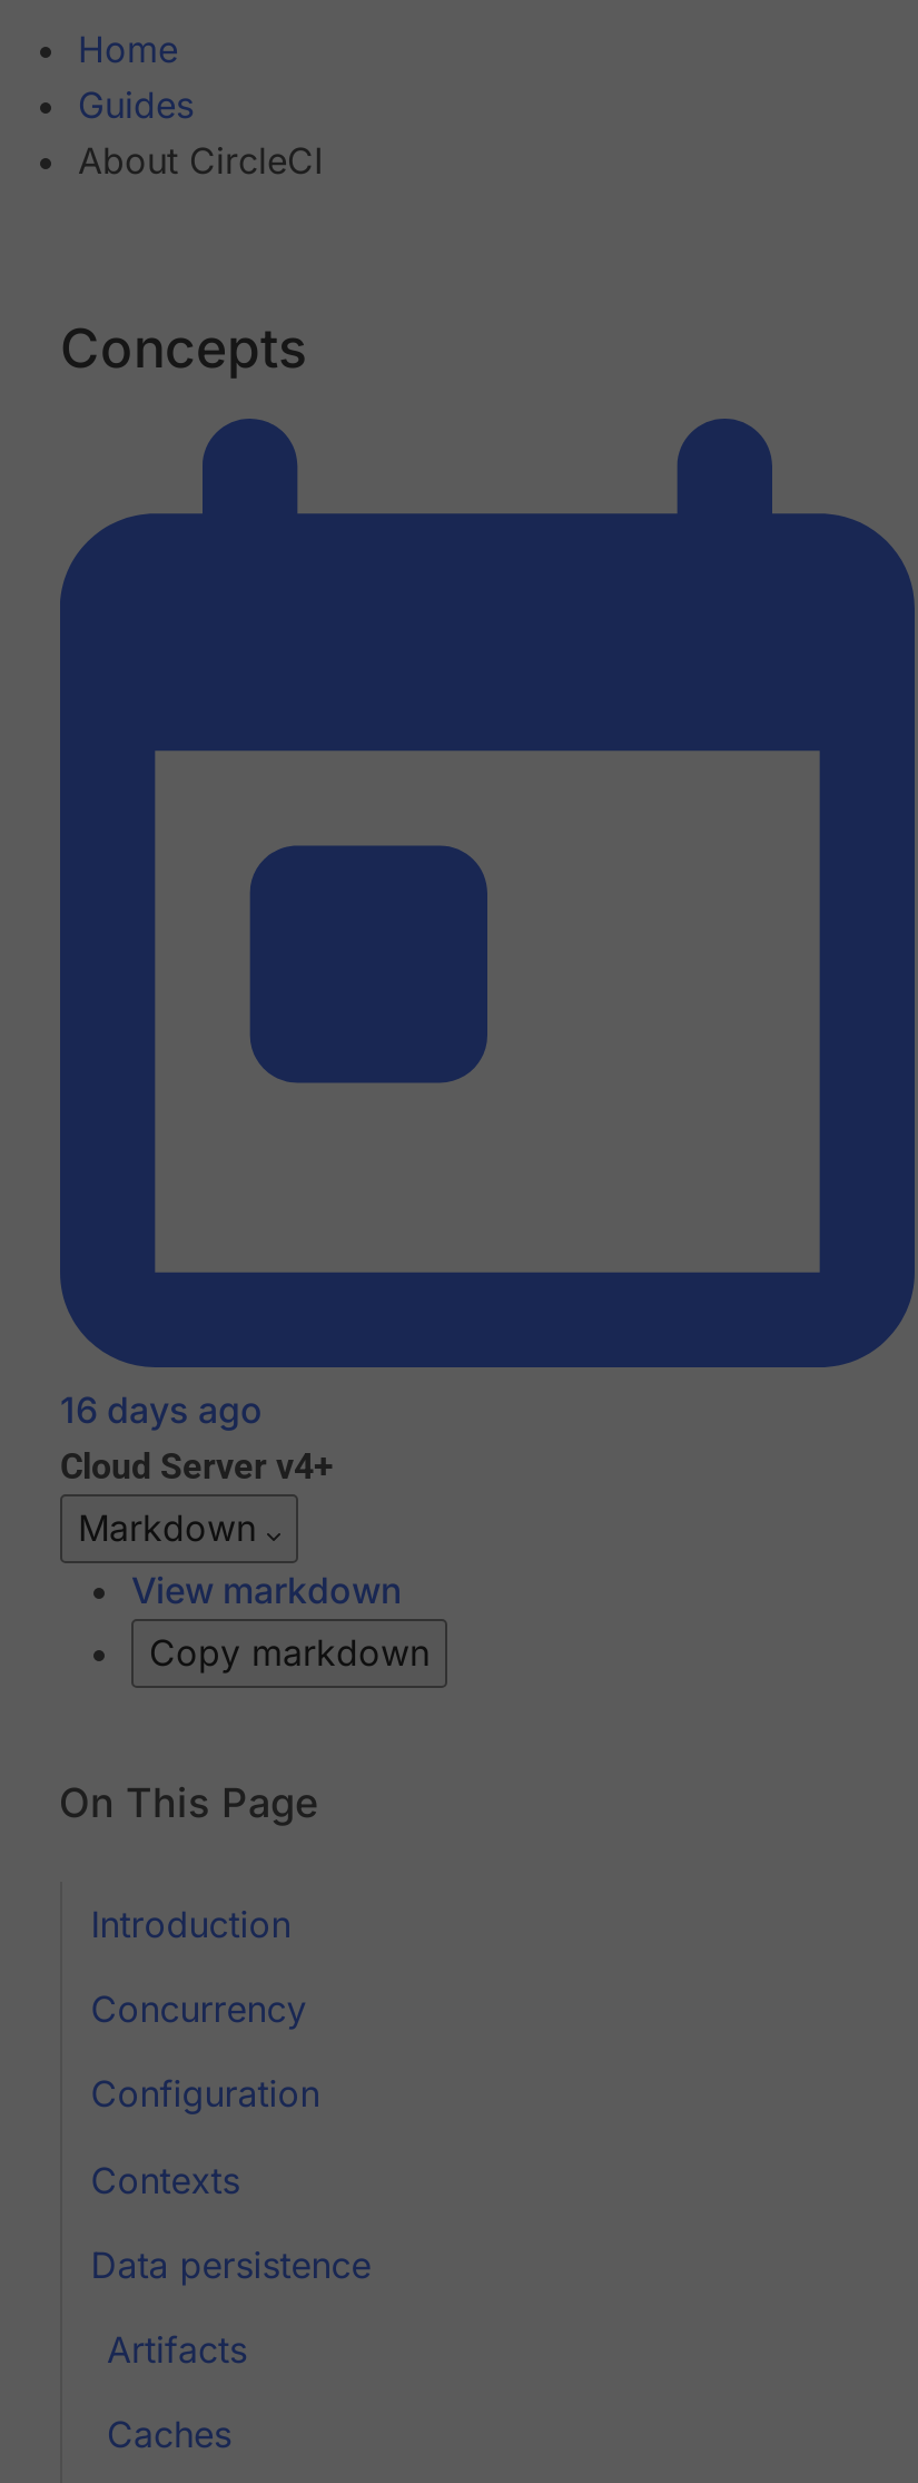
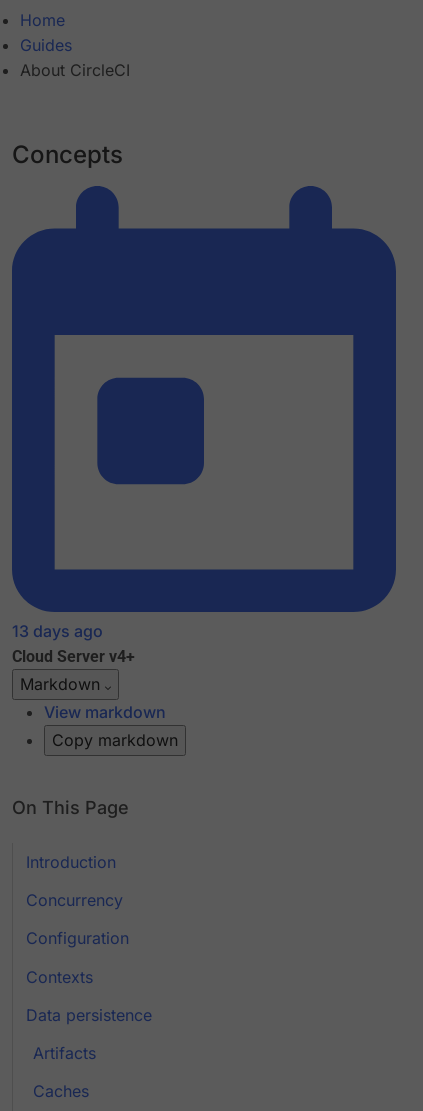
[60,1388,263,1433] 16 days ago -> [12,621,103,641] 13 days ago

